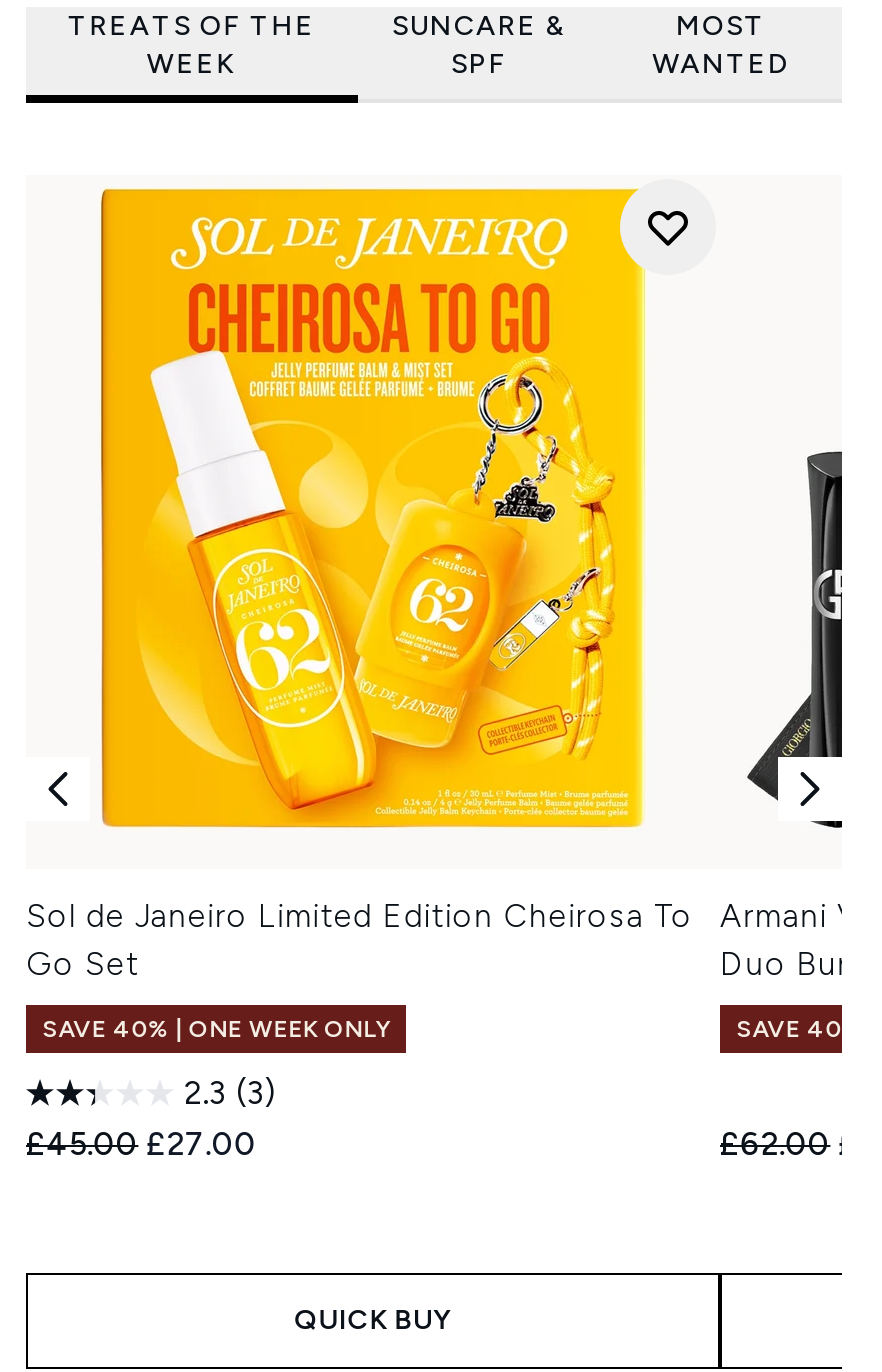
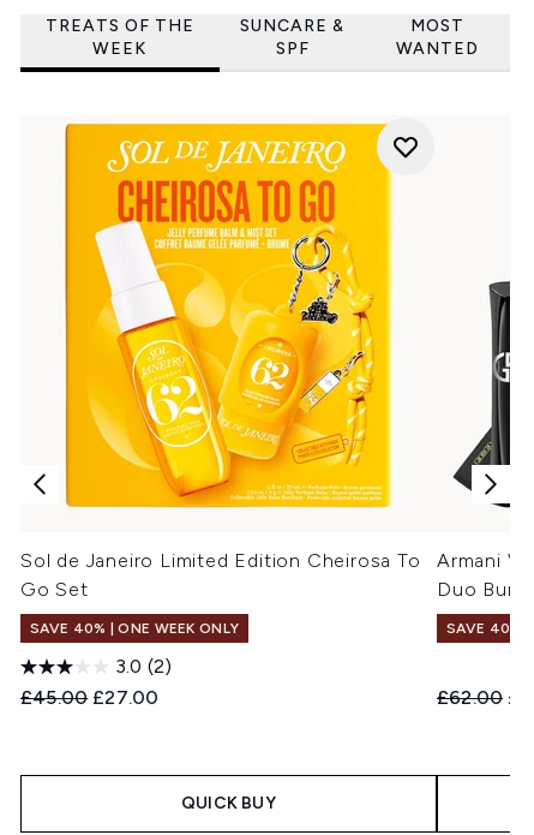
[184,1073,276,1111] 2.3 (3) -> [115,655,172,678] 3.0 (2)

